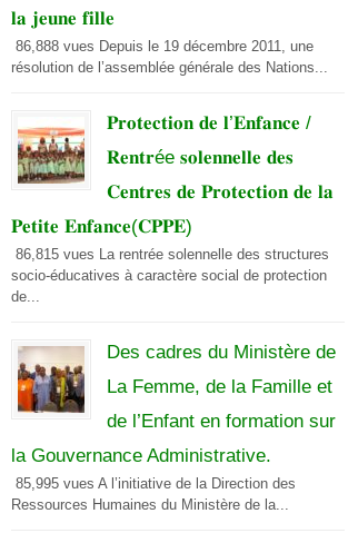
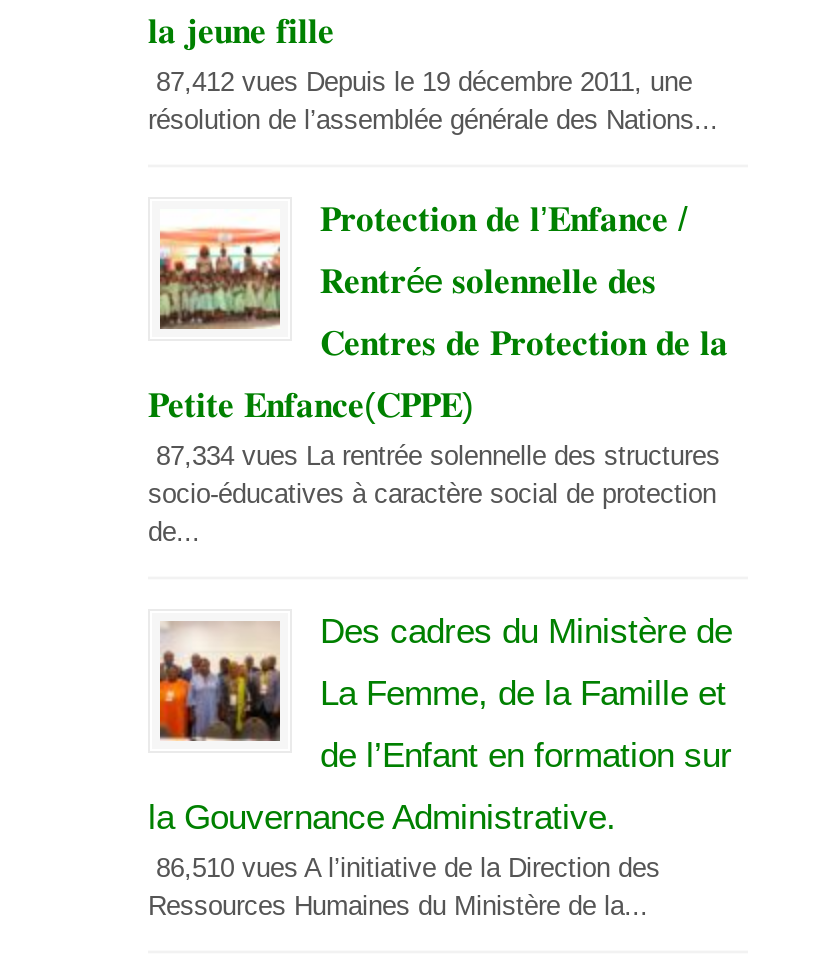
[11,38,314,55] 86,888 vues Depuis le 19 décembre 2011, une -> [148,67,692,97] 87,412 vues Depuis le 19 décembre 2011, une
[11,246,329,263] 86,815 vues La rentrée solennelle des structures -> [148,441,720,471] 87,334 vues La rentrée solennelle des structures
[11,475,296,492] 85,995 vues A l’initiative de la Direction des -> [148,853,660,883] 86,510 vues A l’initiative de la Direction des

